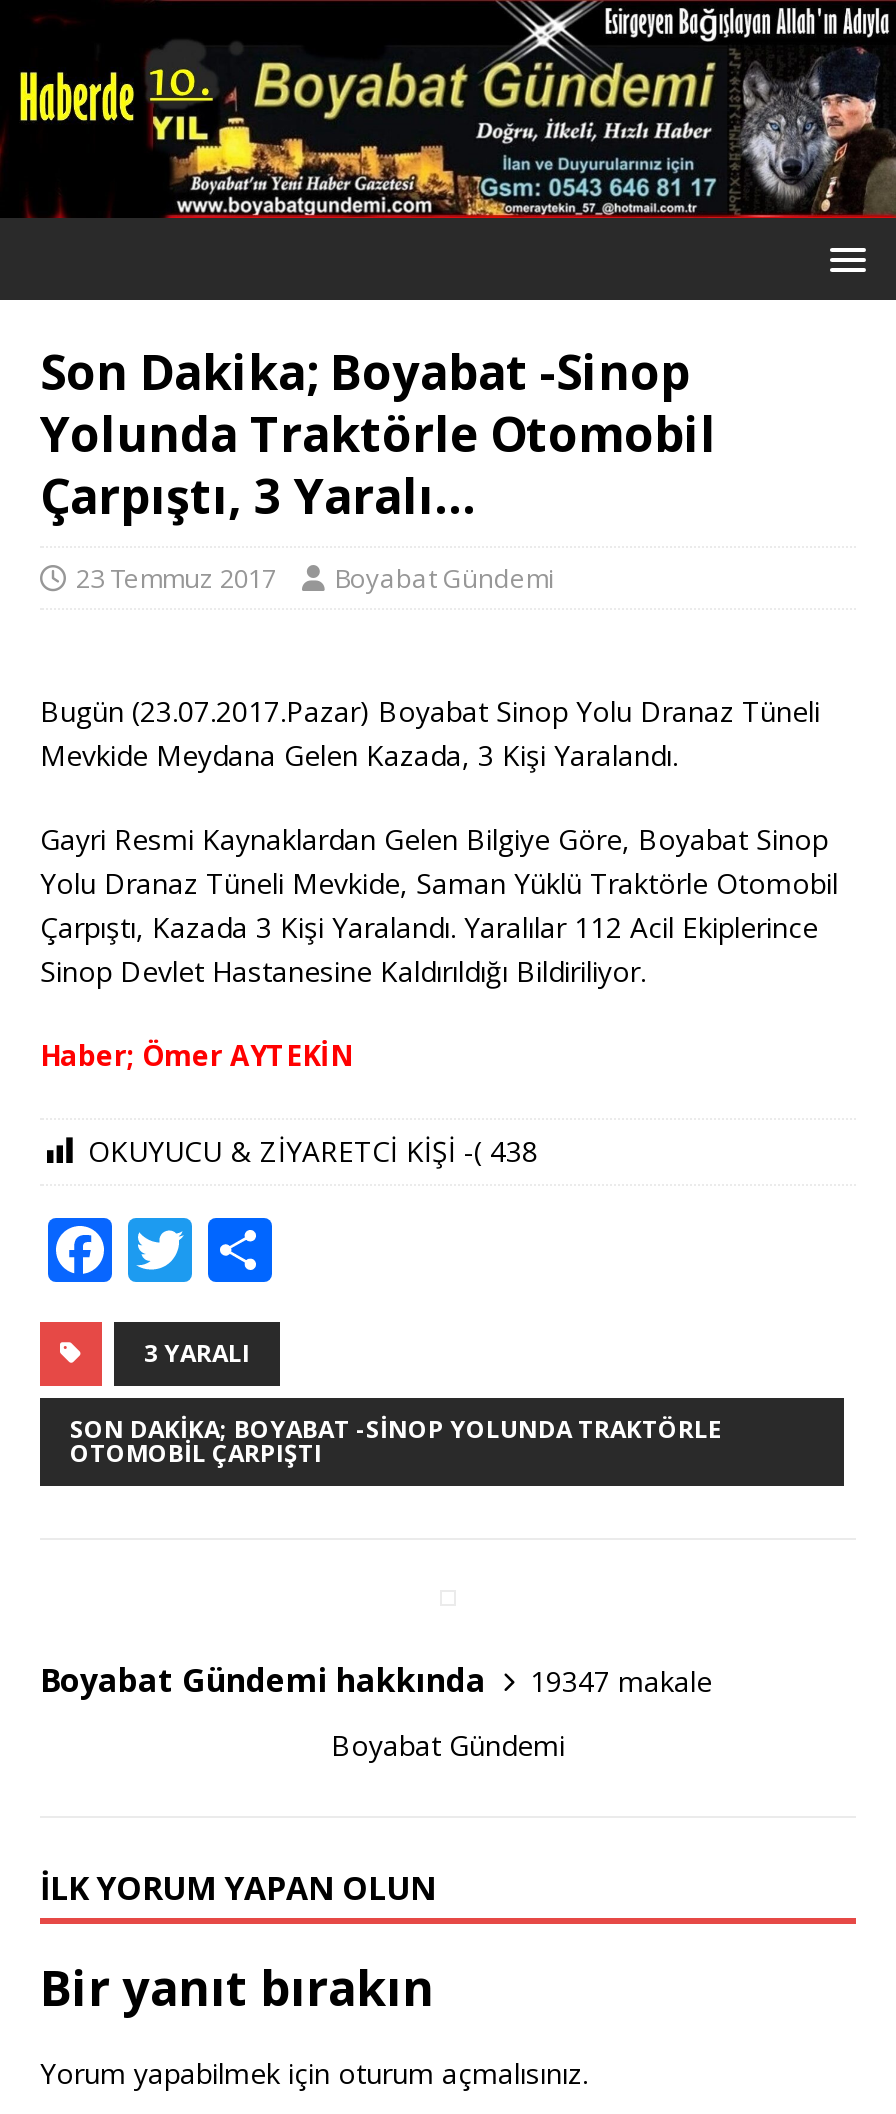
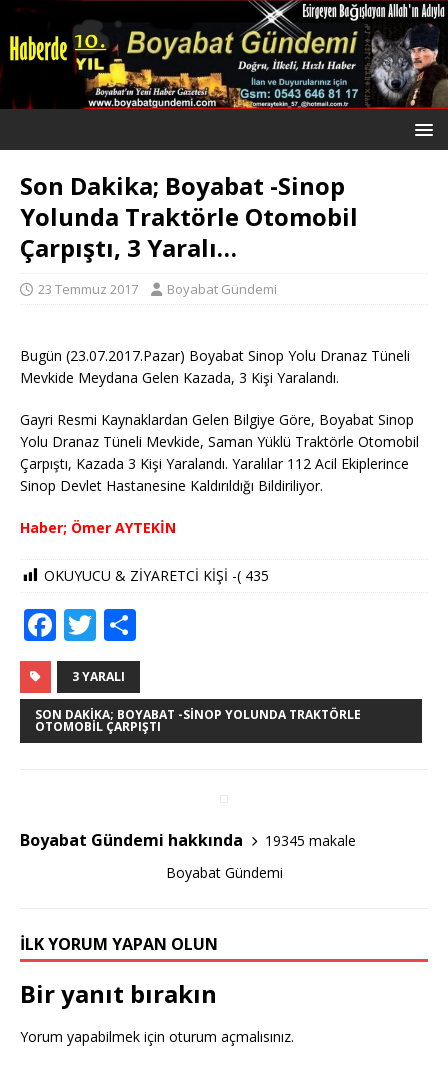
[88,1132,538,1170] OKUYUCU & ZİYARETCİ KİŞİ -( 438 -> [44,566,269,585] OKUYUCU & ZİYARETCİ KİŞİ -( 435
[530,1661,712,1699] 19347 makale -> [265,830,356,849] 19345 makale

